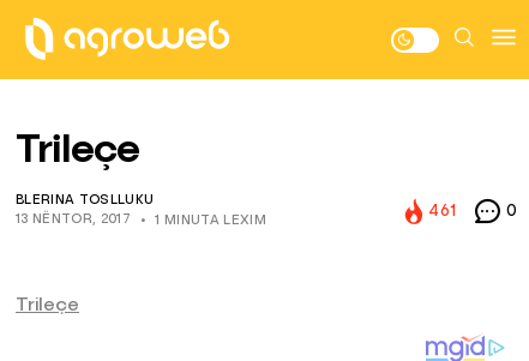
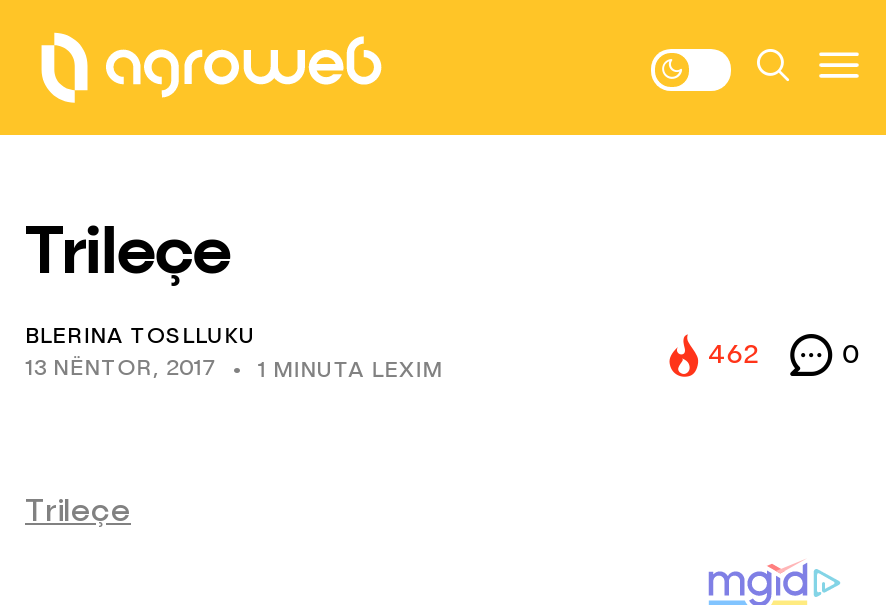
[429,203,457,219] 461 -> [708,342,760,368] 462

